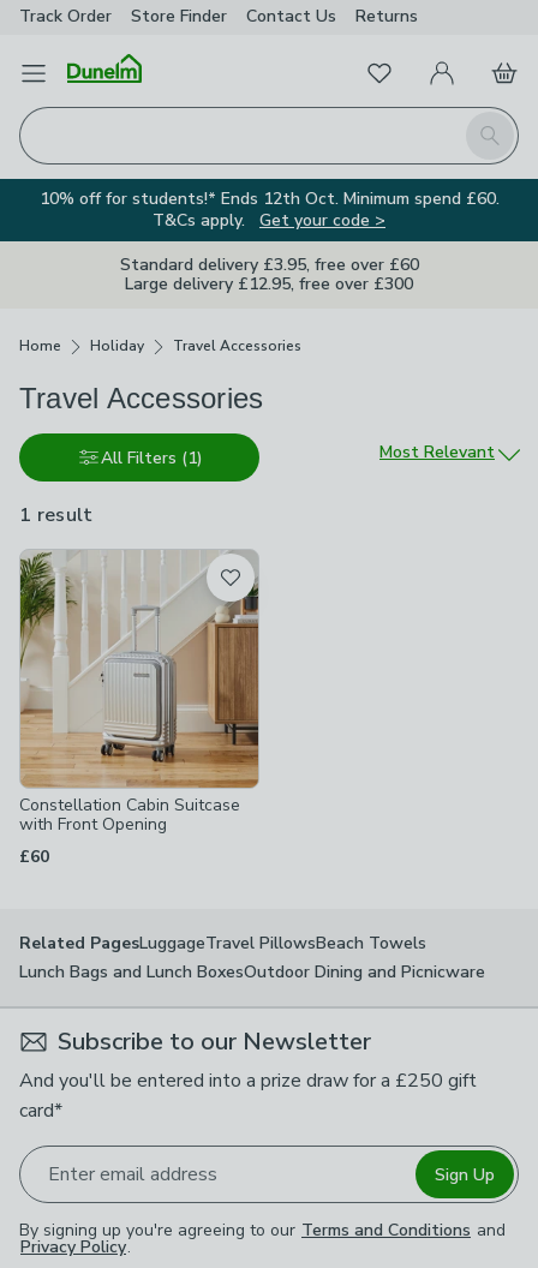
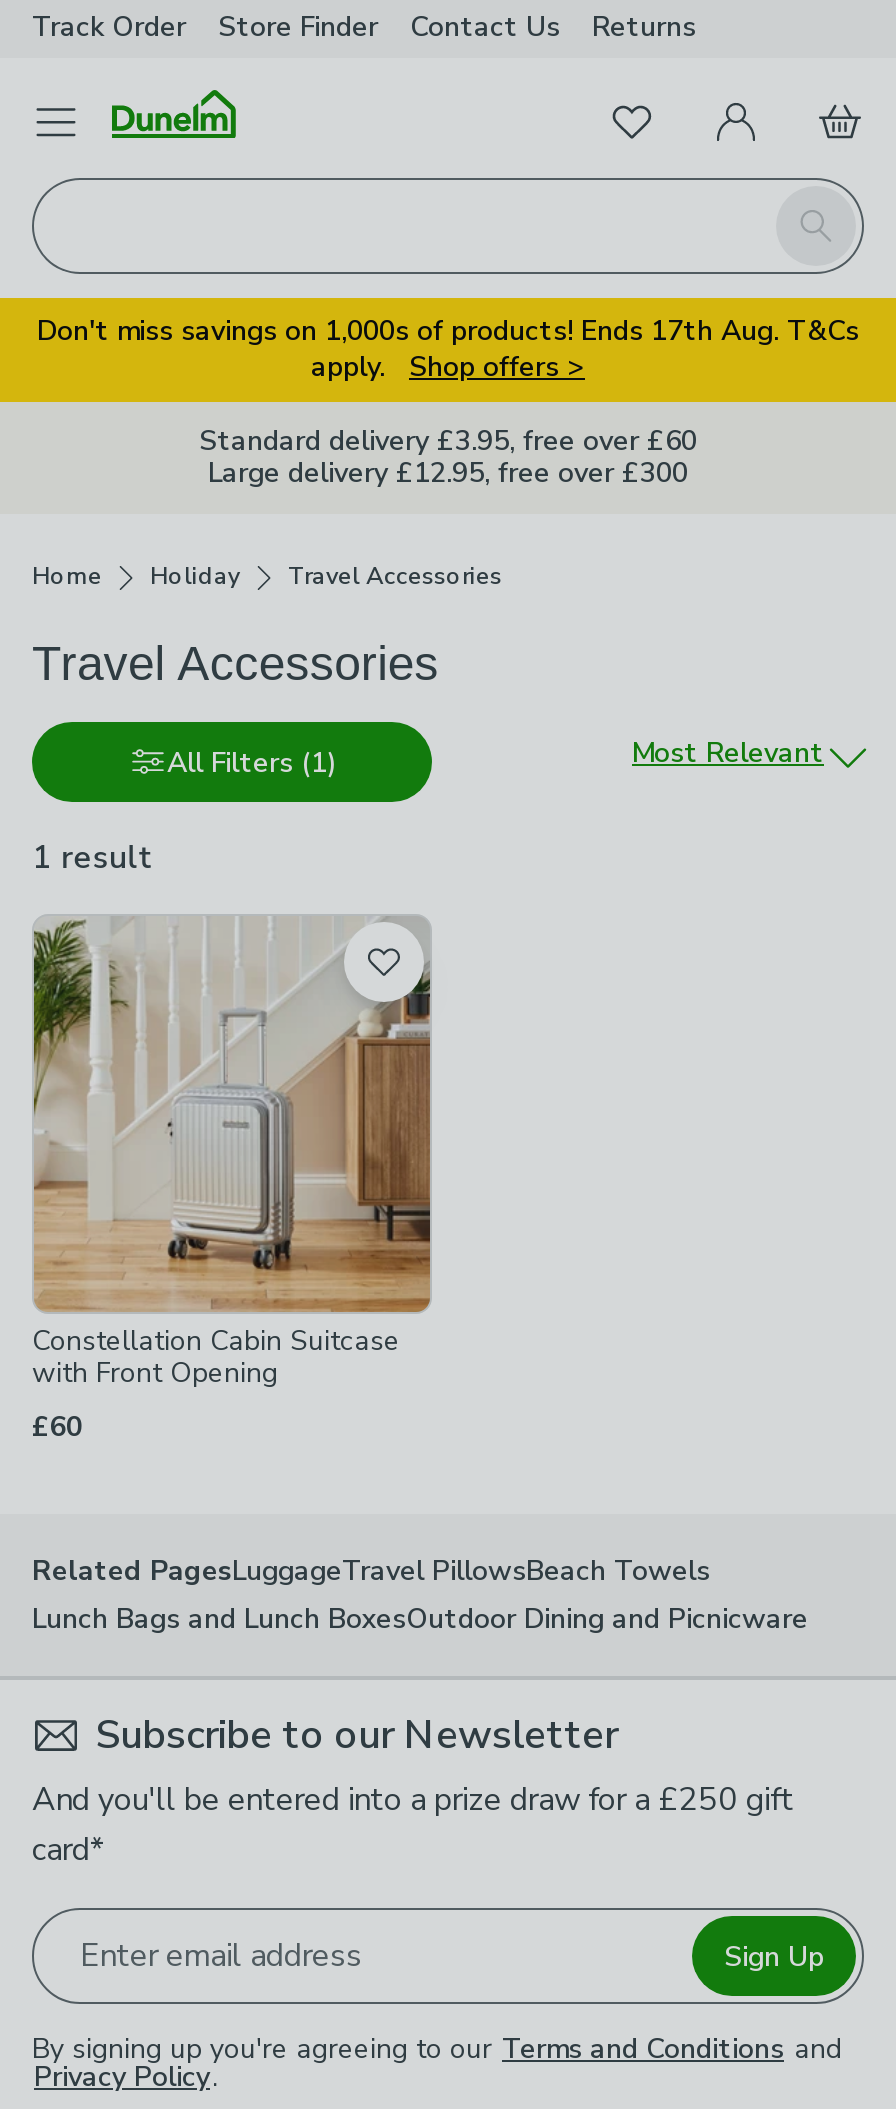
[39,187,499,232] 10% off for students!* Ends 12th Oct. Minimum spend £60. | T&Cs apply. Get your code > -> [37,312,859,386] Don't miss savings on 1,000s of products! Ends 17th Aug. T&Cs | apply. Shop offers >

